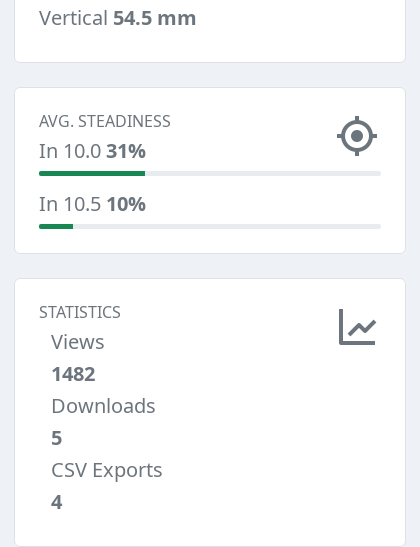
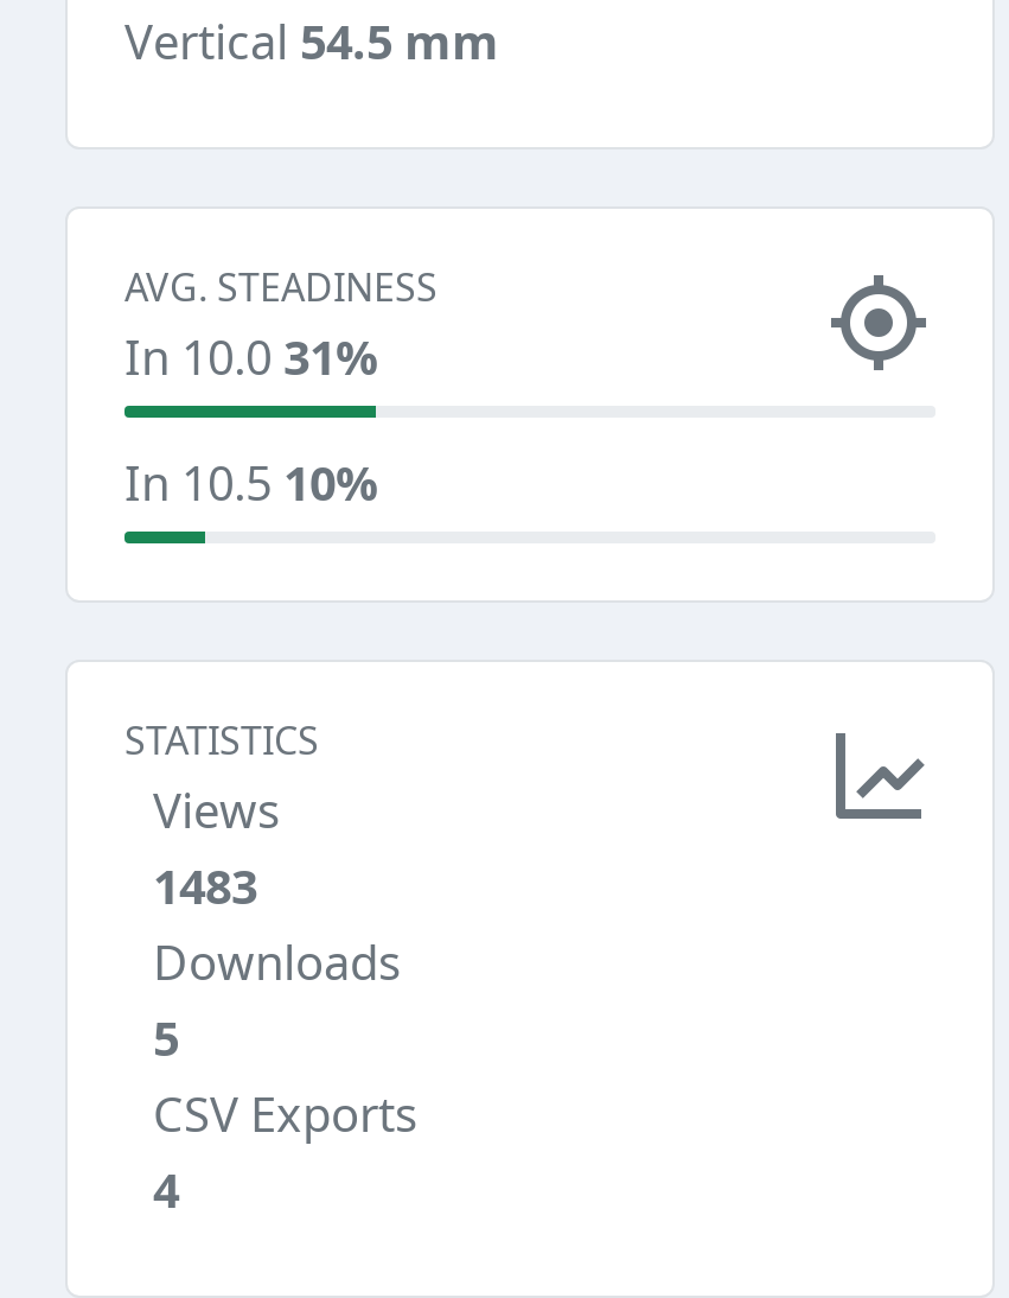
[51,360,95,387] 1482 -> [153,854,257,918] 1483

